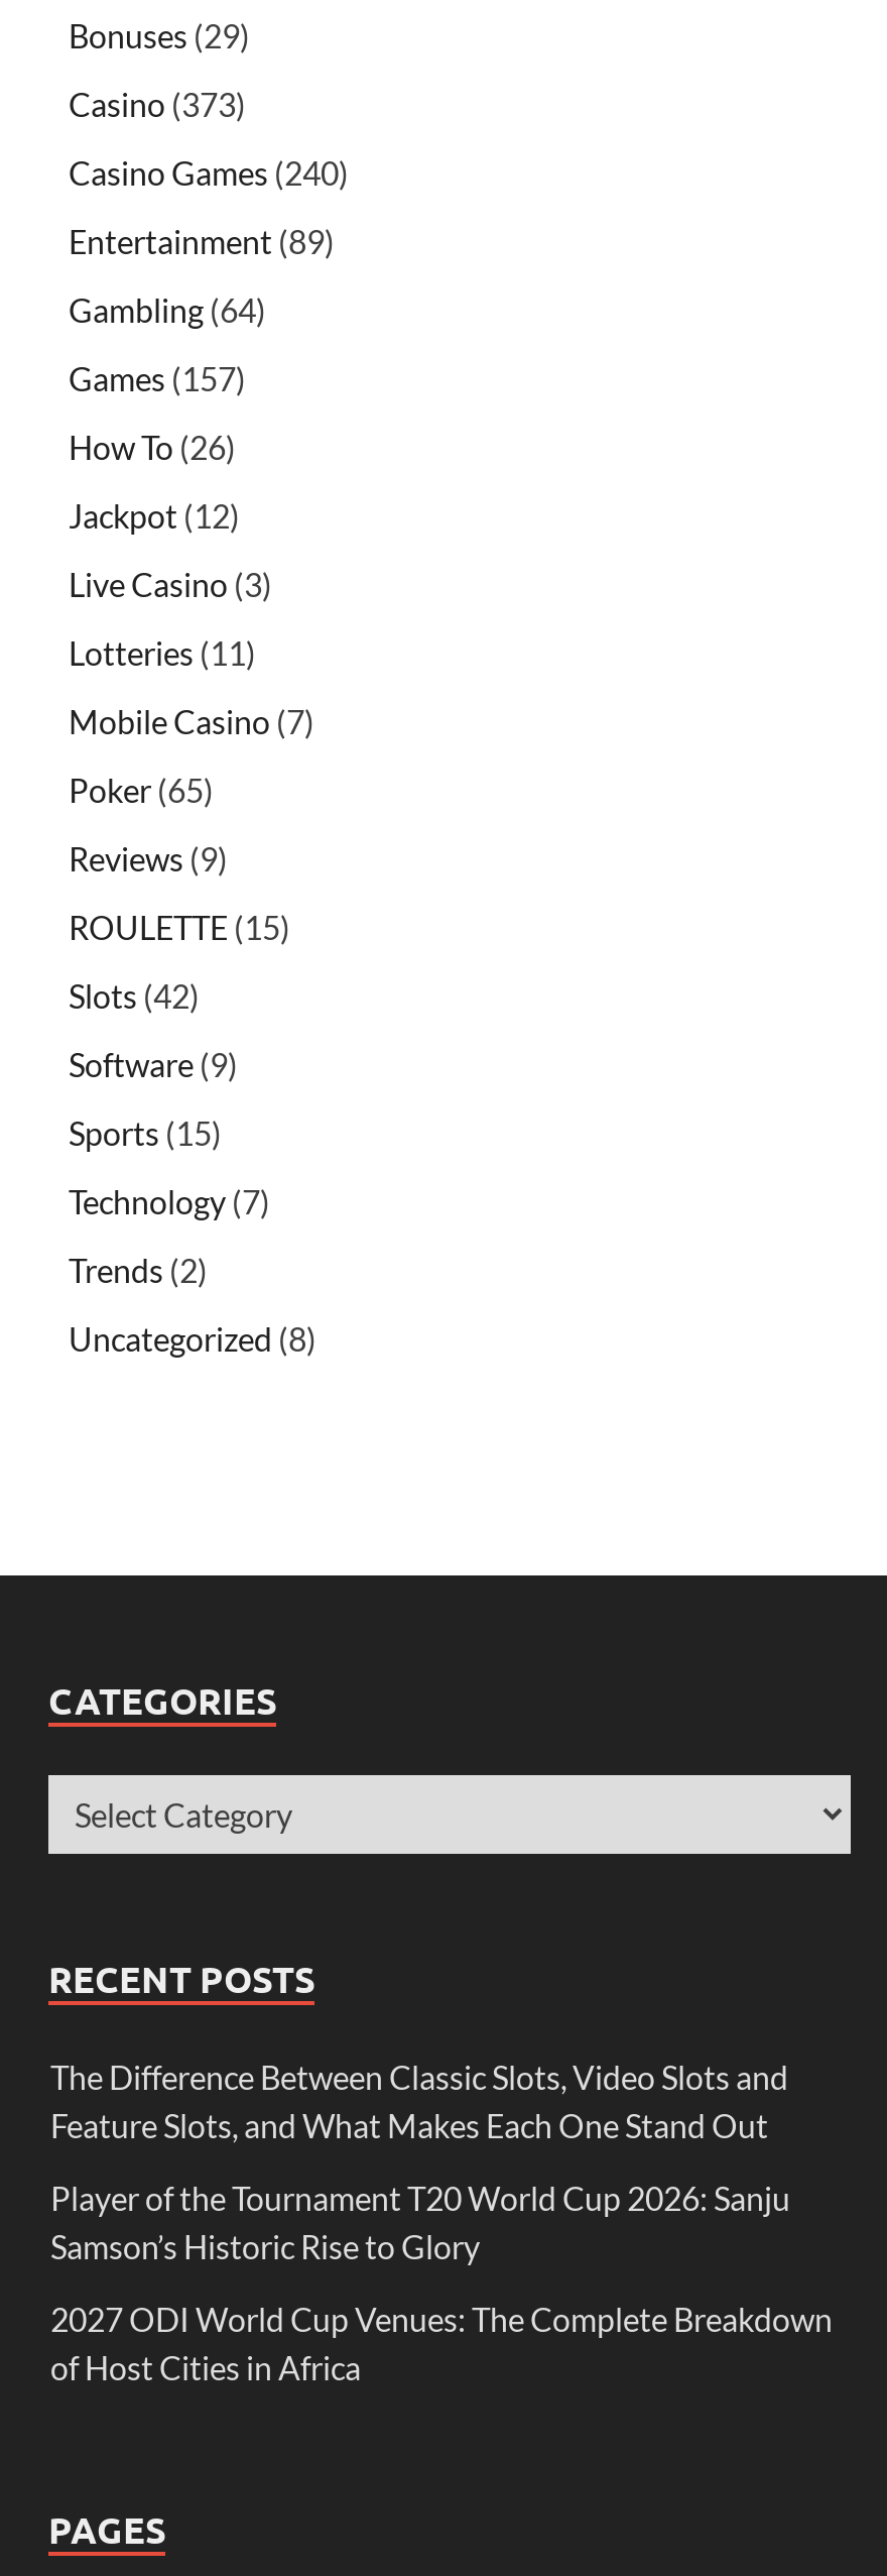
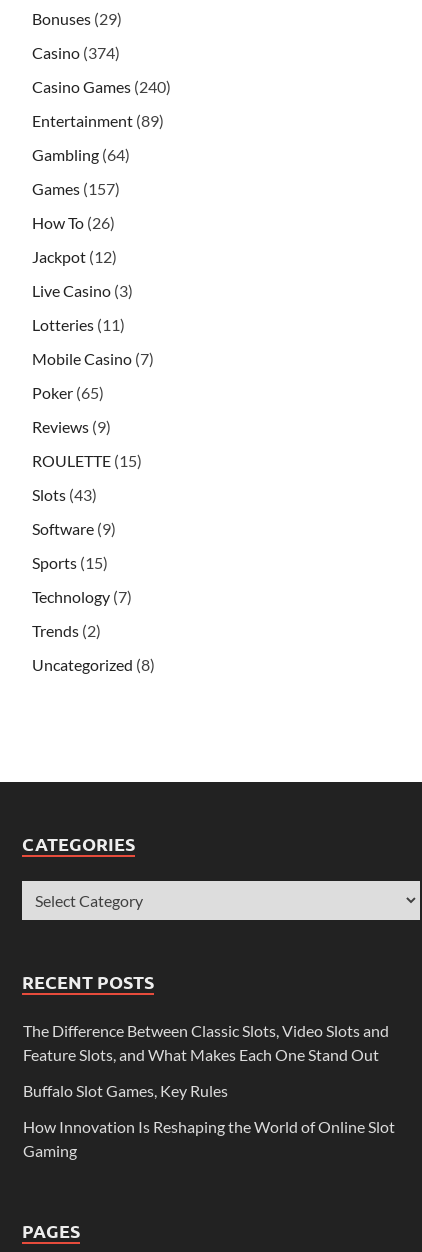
[69,86,246,124] Casino (373) -> [32,43,120,62] Casino (374)
[69,977,200,1015] Slots (42) -> [32,485,97,504] Slots (43)
[50,2179,790,2266] Player of the Tournament T20 World Cup 2026: Sanju | Samson’s Historic Rise to Glory -> [23,1081,228,1100] Buffalo Slot Games, Key Rules
[50,2300,833,2387] 2027 ODI World Cup Venues: The Complete Breakdown | of Host Cities in Africa -> [23,1117,395,1160] How Innovation Is Reshaping the World of Online Slot | Gaming

